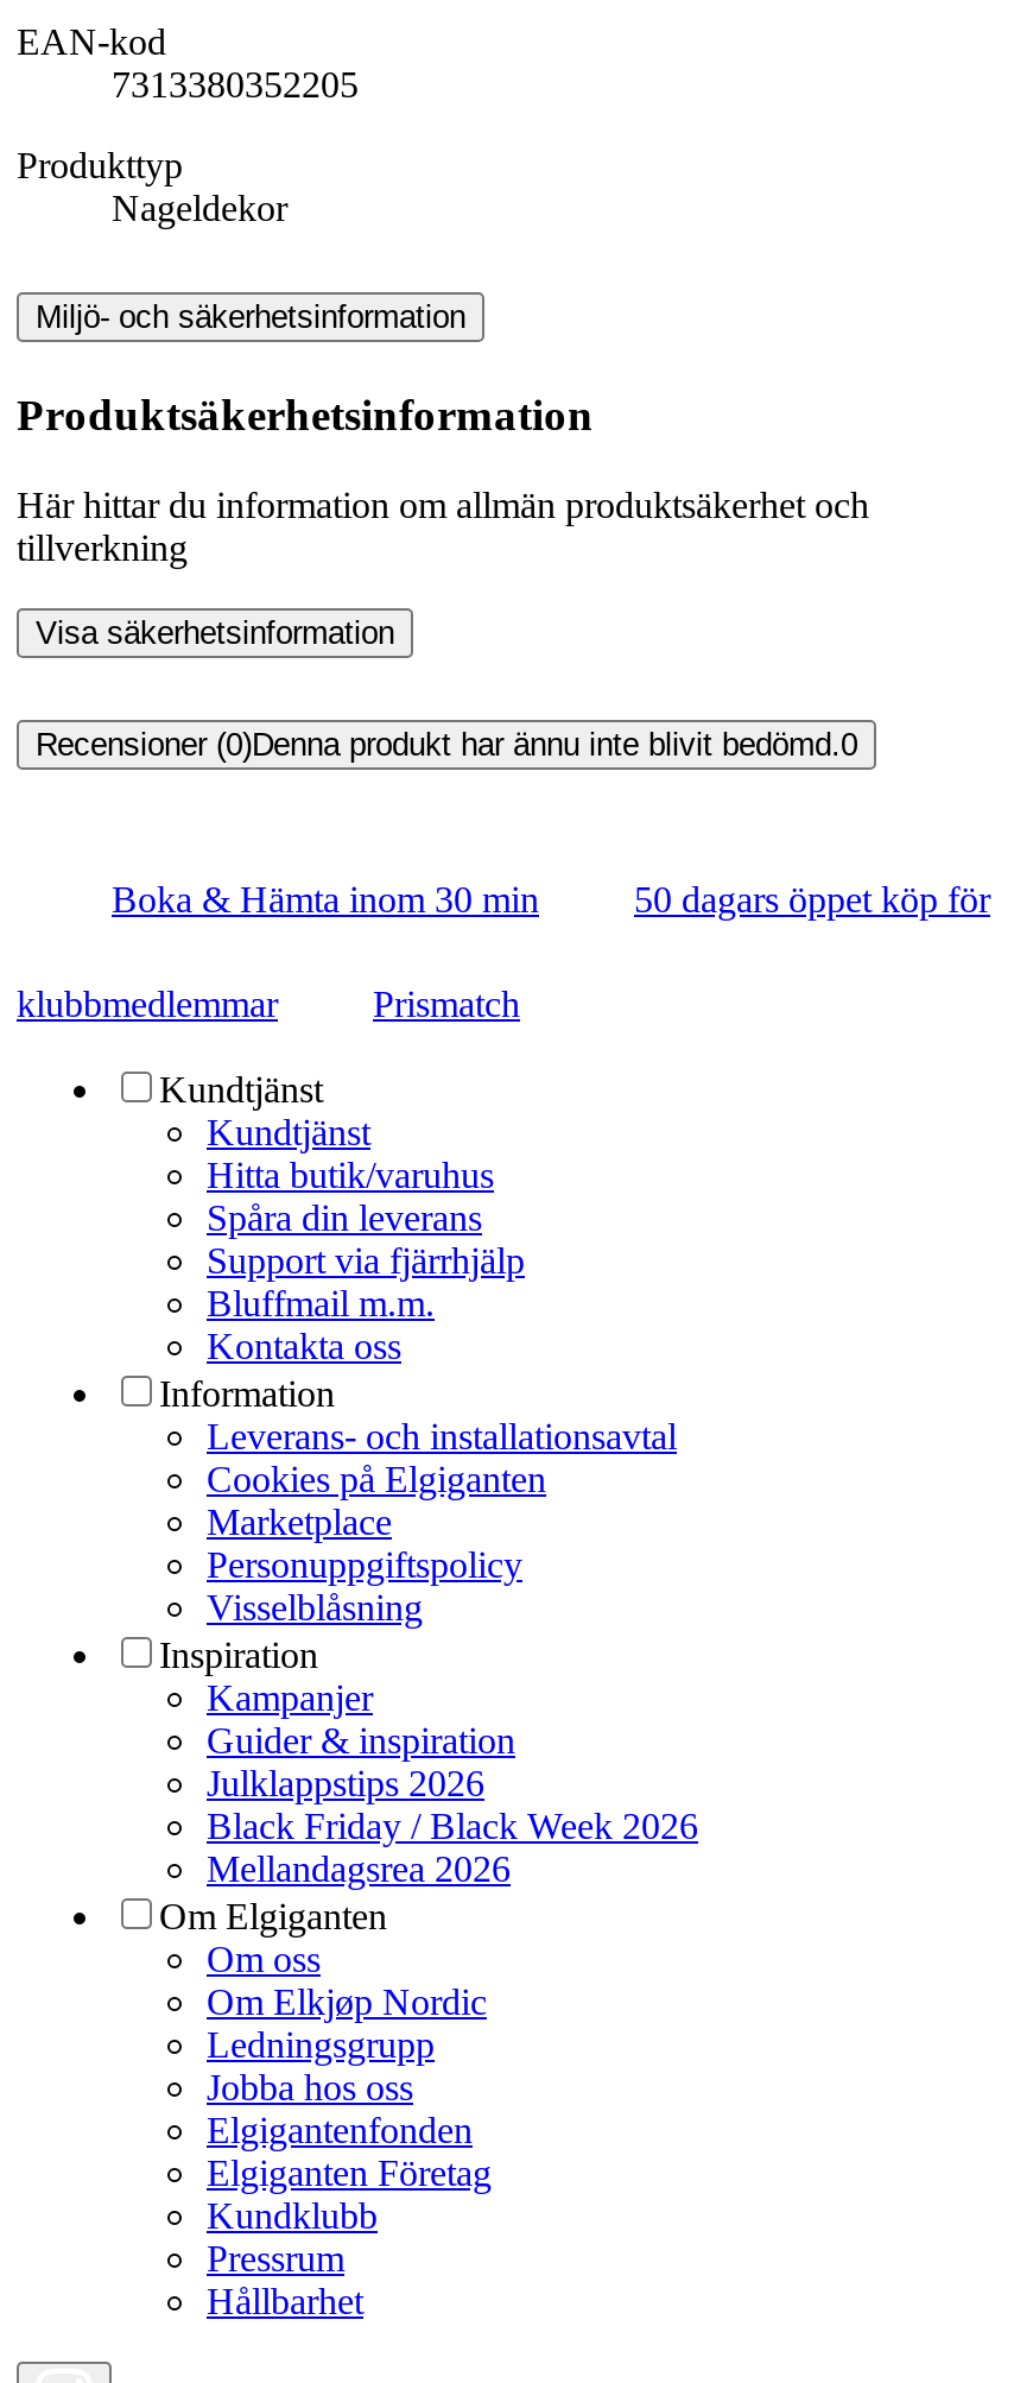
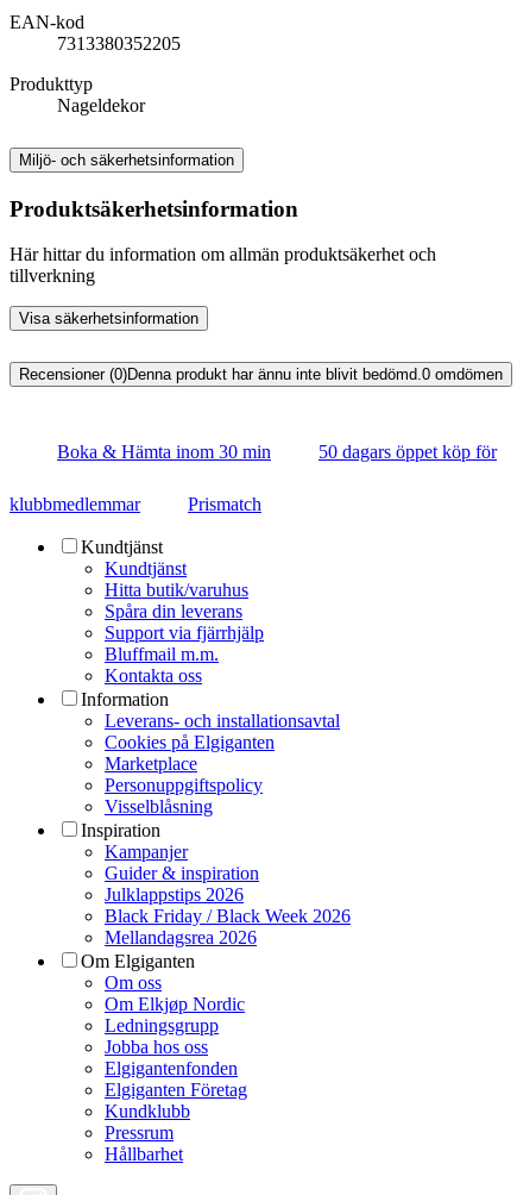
[36,727,857,763] Recensioner (0)Denna produkt har ännu inte blivit bedömd.0 -> [19,366,503,383] Recensioner (0)Denna produkt har ännu inte blivit bedömd.0 omdömen

